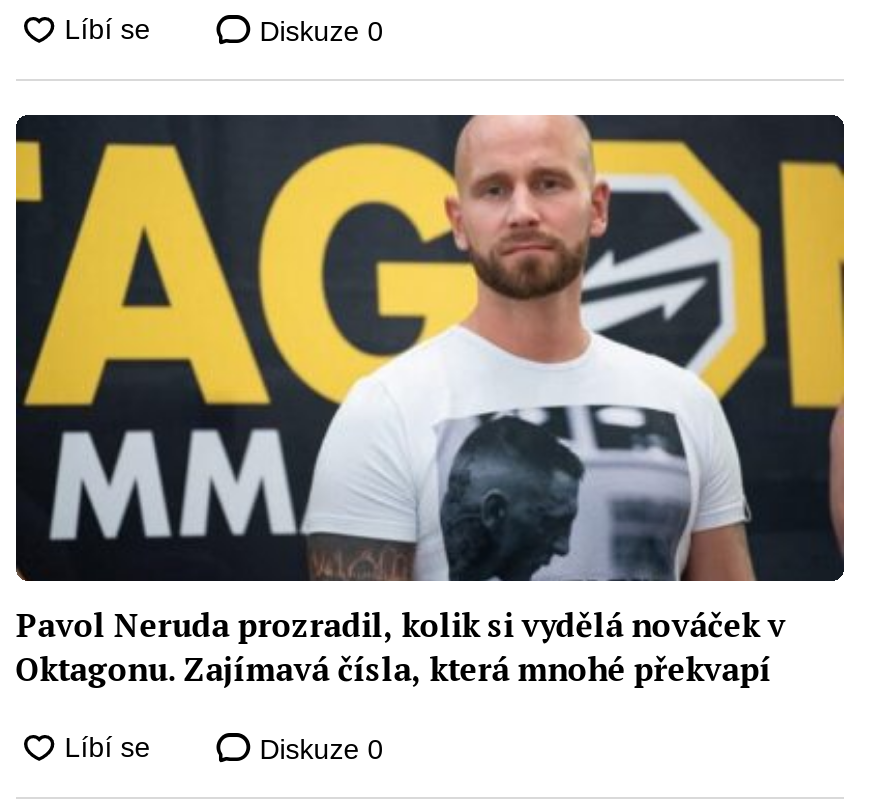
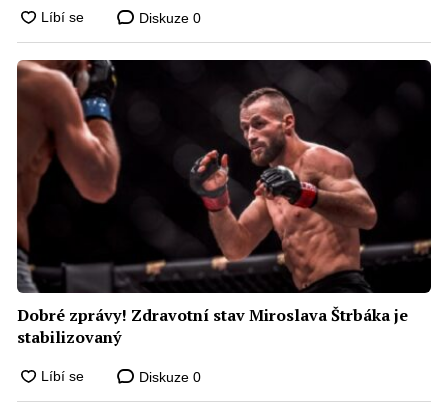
[14,112,846,692] [image] | Pavol Neruda prozradil, kolik si vydělá nováček v | Oktagonu. Zajímavá čísla, která mnohé překvapí -> [16,59,432,348] [image] | Dobré zprávy! Zdravotní stav Miroslava Štrbáka je | stabilizovaný

